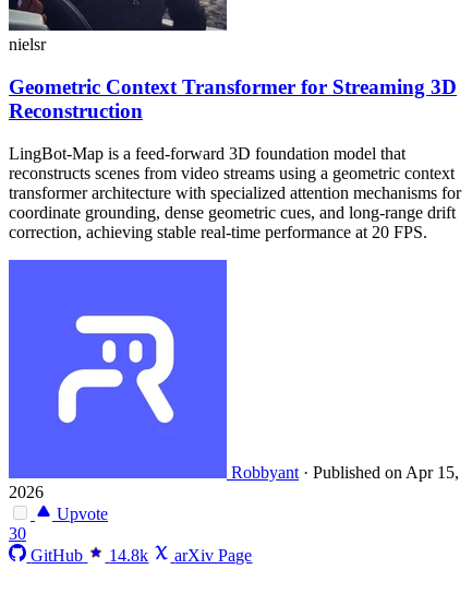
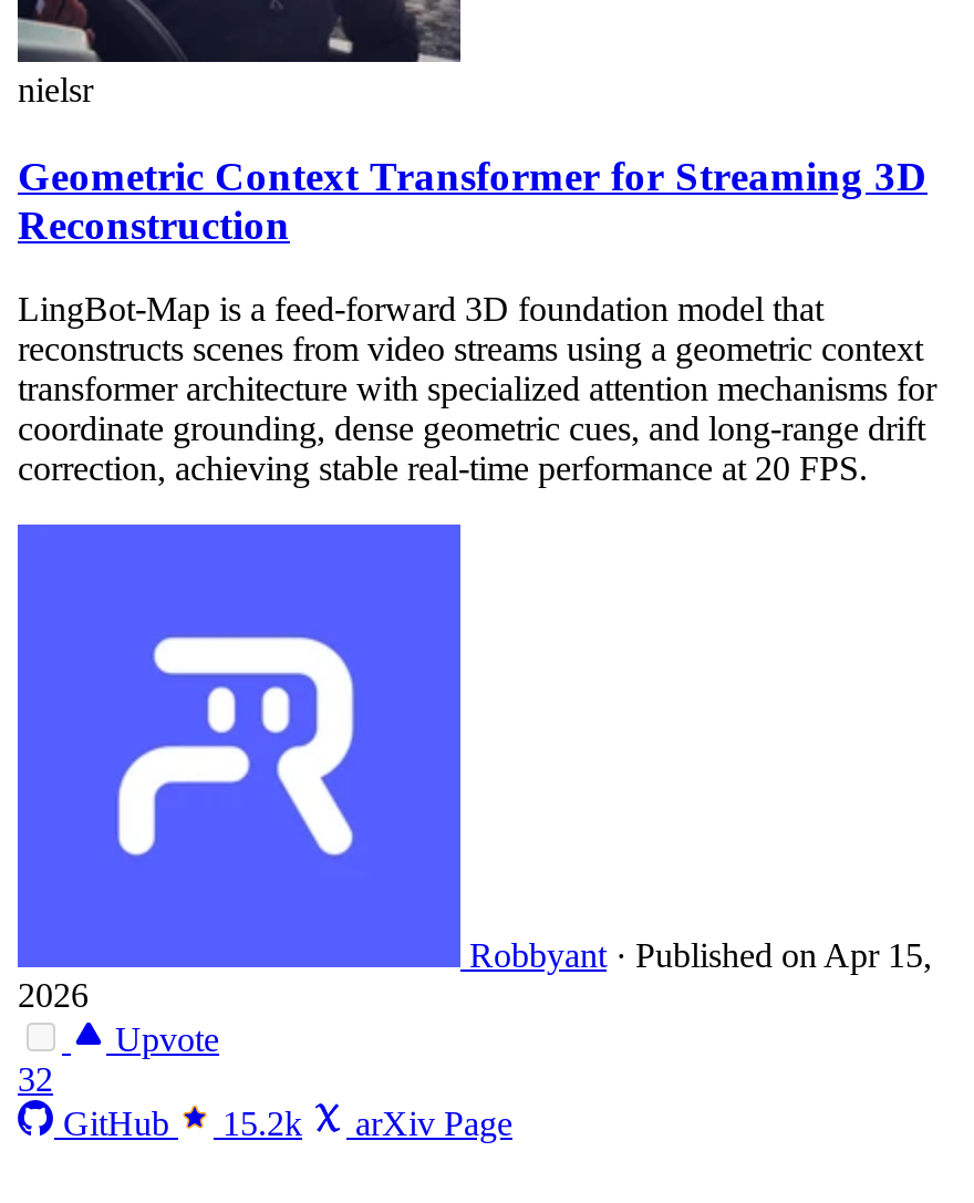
[9,524,26,542] 30 -> [18,1061,53,1099] 32
[31,545,252,564] GitHub 14.8k arXiv Page -> [63,1106,512,1143] GitHub 15.2k arXiv Page

